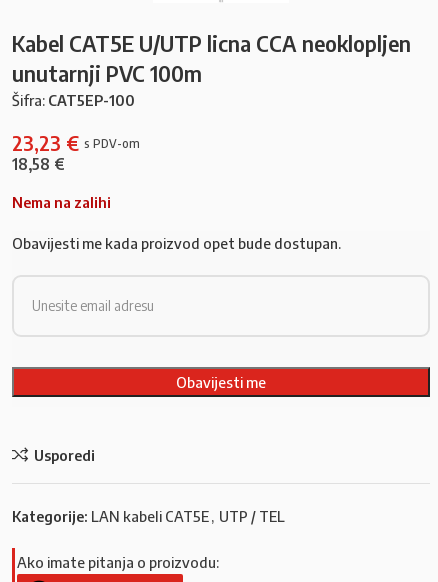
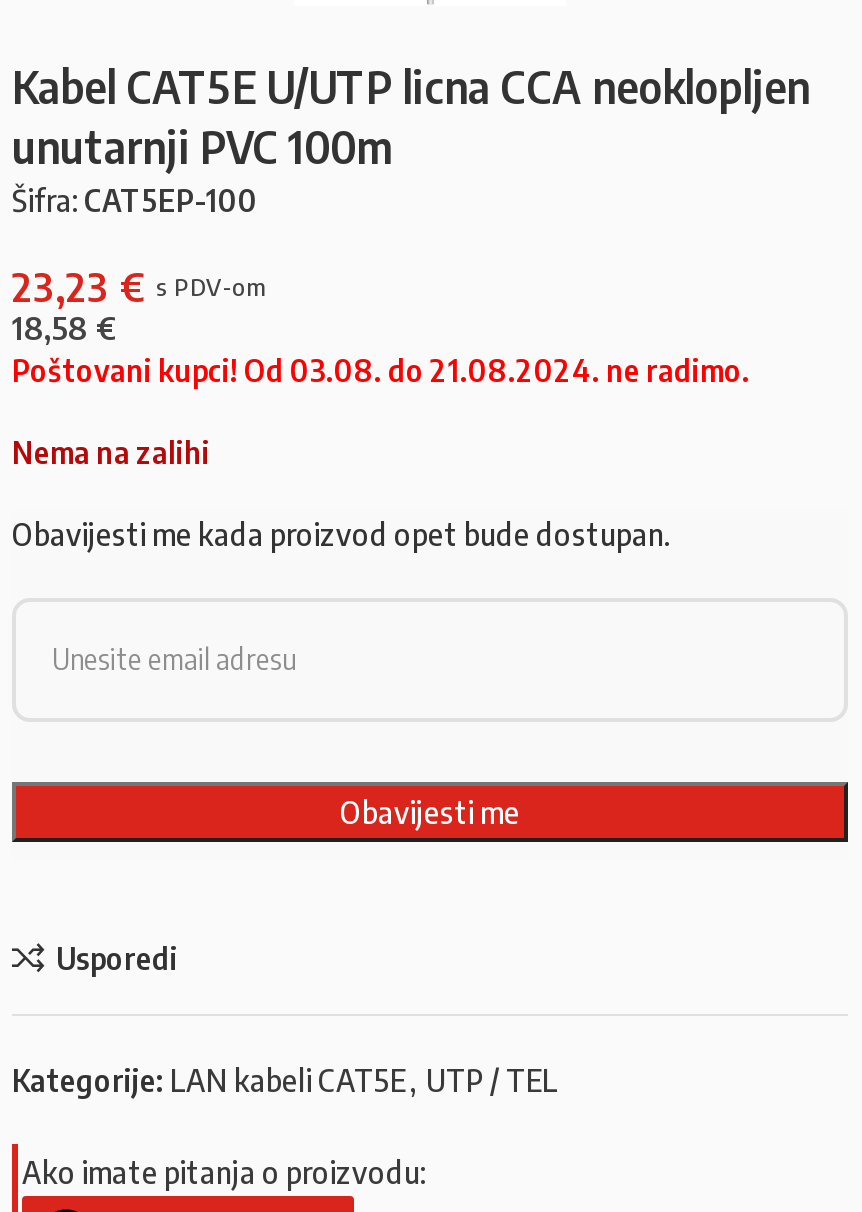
none -> [12,353,750,389] Poštovani kupci! Od 03.08. do 21.08.2024. ne radimo.

